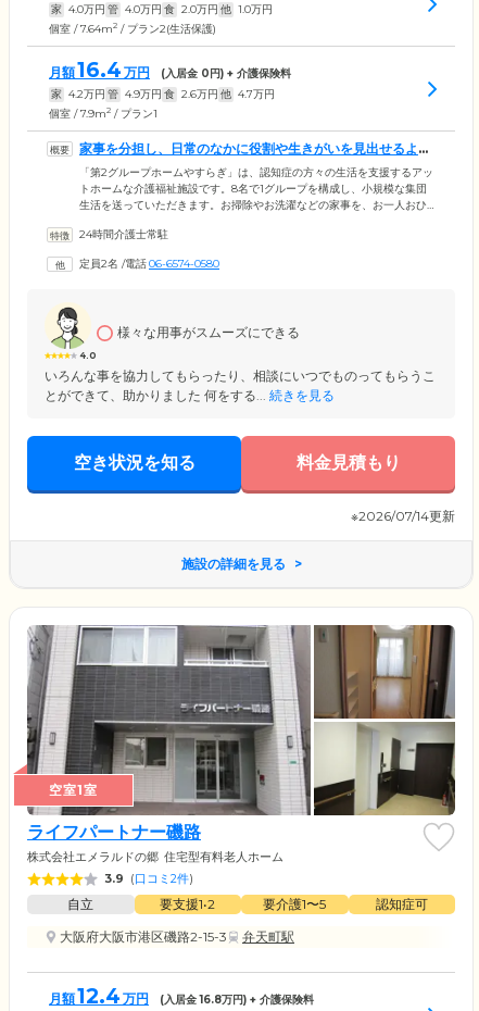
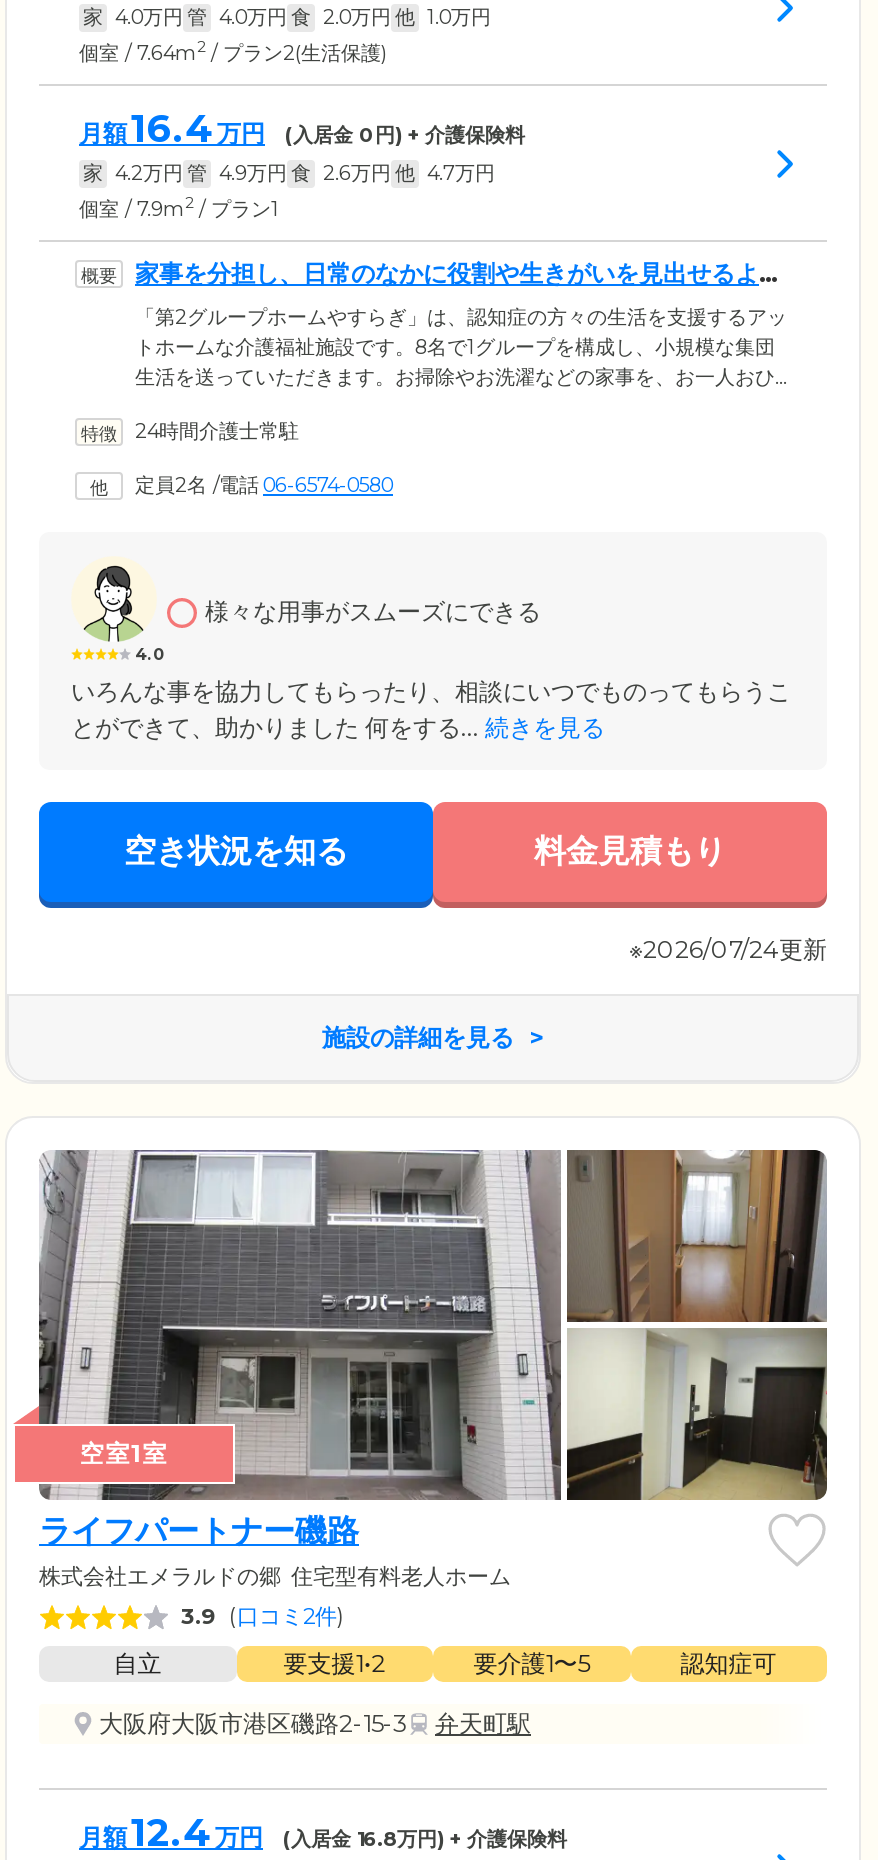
[351,508,455,524] ※2026/07/14更新 -> [629,934,827,964] ※2026/07/24更新

